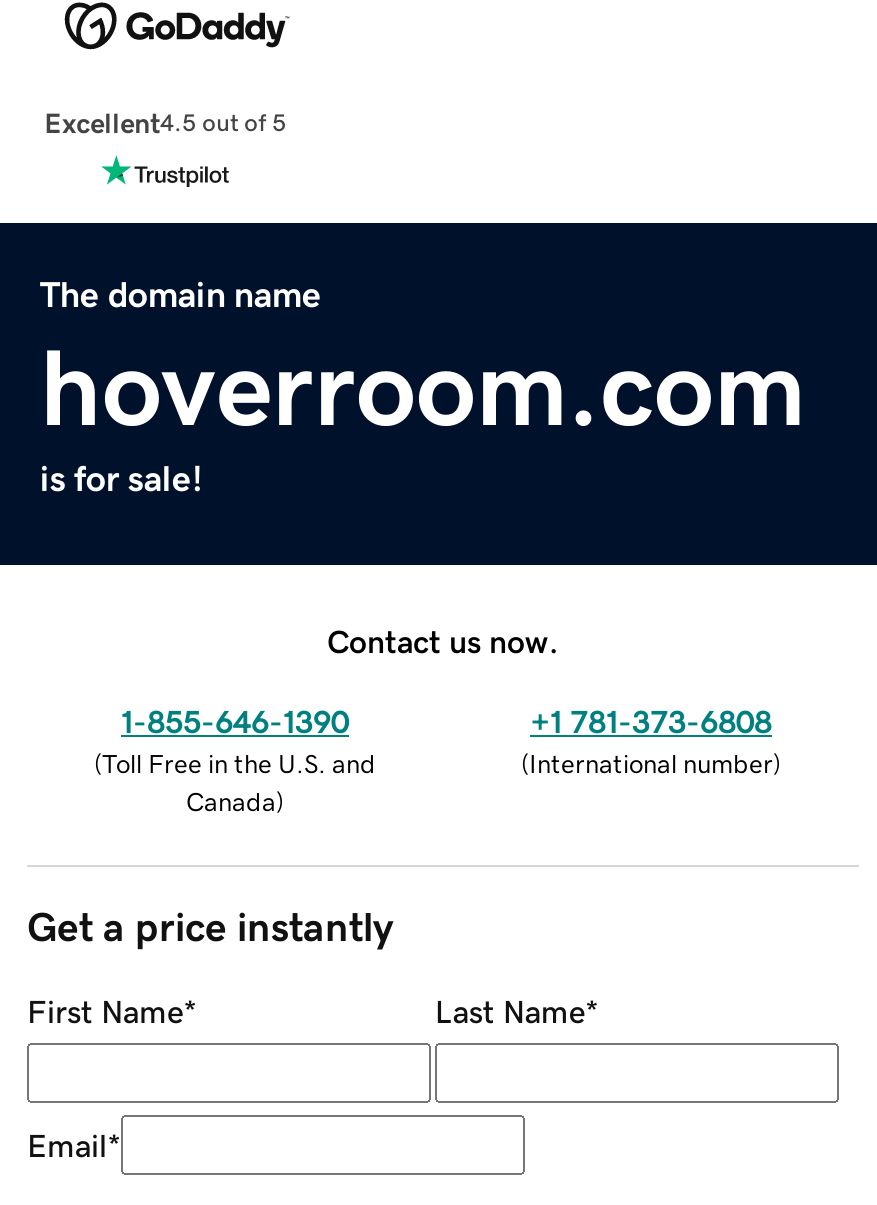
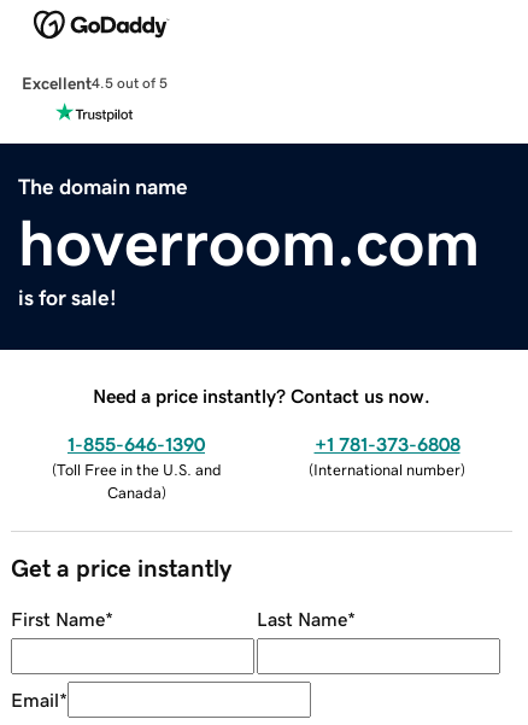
[327,624,559,656] Contact us now. -> [93,386,430,405] Need a price instantly? Contact us now.

